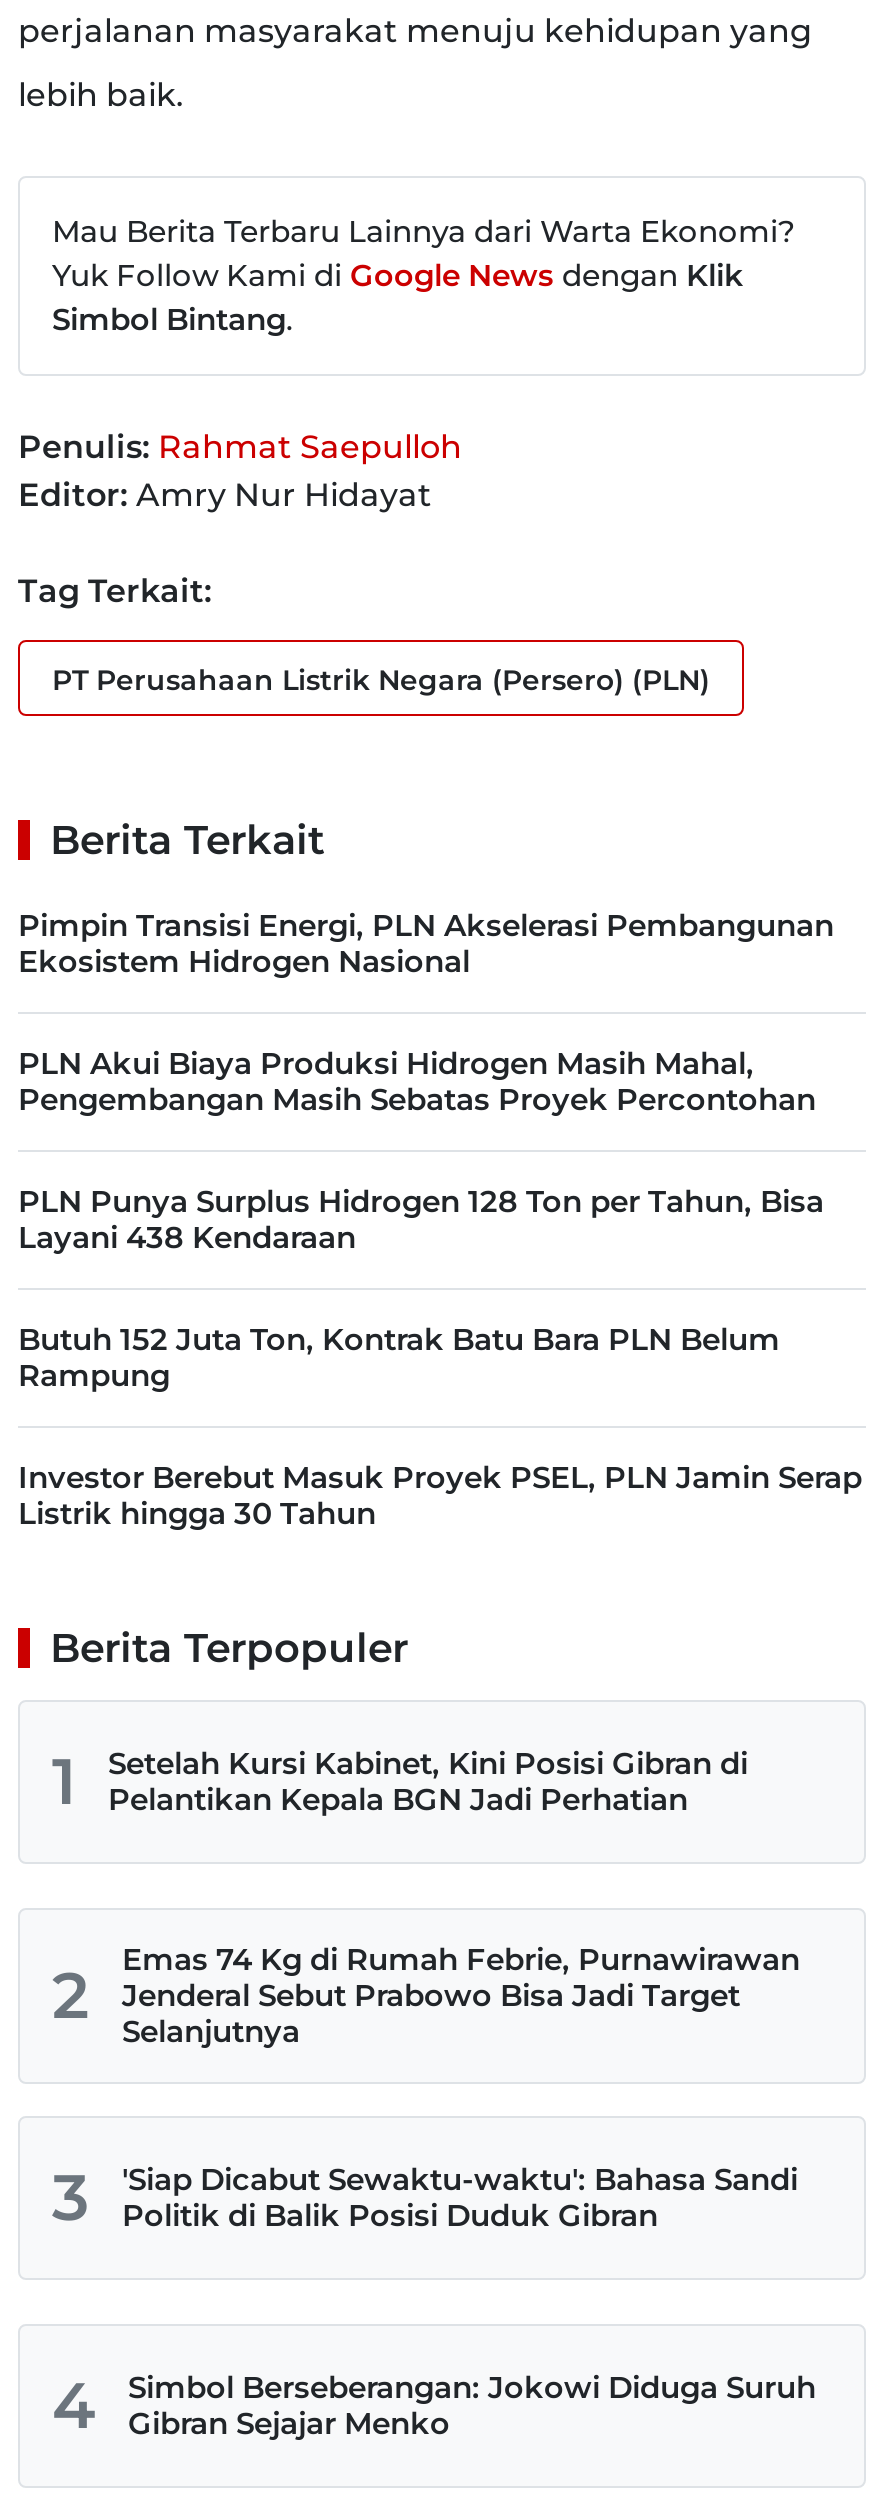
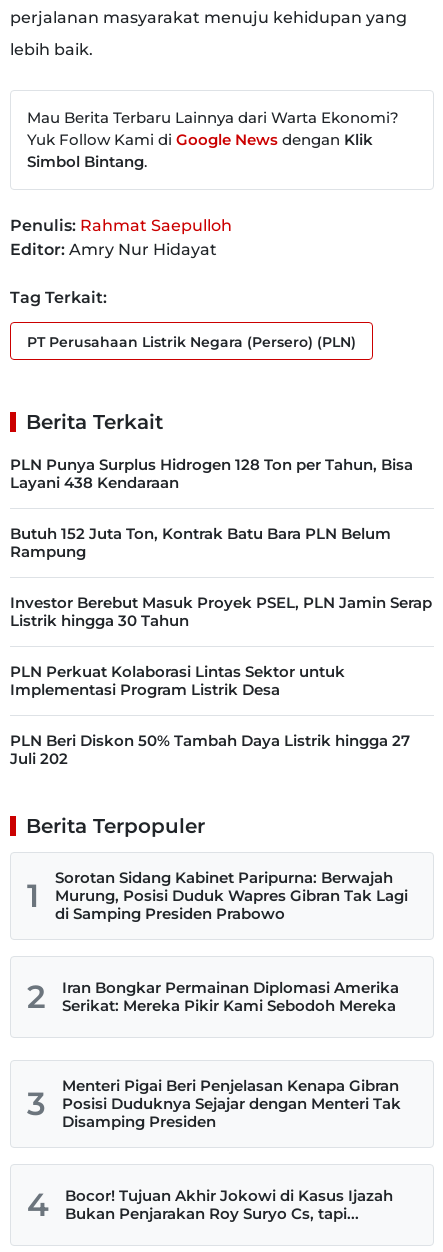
[18,906,834,1118] Pimpin Transisi Energi, PLN Akselerasi Pembangunan | Ekosistem Hidrogen Nasional | PLN Akui Biaya Produksi Hidrogen Masih Mahal, | Pengembangan Masih Sebatas Proyek Percontohan -> none
moved [18,1182,862,1532] -> [10,455,432,630]: PLN Punya Surplus Hidrogen 128 Ton per Tahun, Bisa | Layani 438 Kendaraan | Butuh 152 Juta Ton, Kontrak Batu Bara PLN Belum | Rampung | Investor Berebut Masuk Proyek PSEL, PLN Jamin Serap | Listrik hingga 30 Tahun
none -> [10,662,410,768] PLN Perkuat Kolaborasi Lintas Sektor untuk | Implementasi Program Listrik Desa | PLN Beri Diskon 50% Tambah Daya Listrik hingga 27 | Juli 202
[108,1744,748,1818] Setelah Kursi Kabinet, Kini Posisi Gibran di | Pelantikan Kepala BGN Jadi Perhatian -> [55,868,408,923] Sorotan Sidang Kabinet Paripurna: Berwajah | Murung, Posisi Duduk Wapres Gibran Tak Lagi | di Samping Presiden Prabowo
[122,1940,800,2050] Emas 74 Kg di Rumah Febrie, Purnawirawan | Jenderal Sebut Prabowo Bisa Jadi Target | Selanjutnya -> [62,978,399,1015] Iran Bongkar Permainan Diplomasi Amerika | Serikat: Mereka Pikir Kami Sebodoh Mereka
[122,2160,798,2234] 'Siap Dicabut Sewaktu-waktu': Bahasa Sandi | Politik di Balik Posisi Duduk Gibran -> [62,1076,401,1131] Menteri Pigai Beri Penjelasan Kenapa Gibran | Posisi Duduknya Sejajar dengan Menteri Tak | Disamping Presiden
[128,2368,816,2442] Simbol Berseberangan: Jokowi Diduga Suruh | Gibran Sejajar Menko -> [65,1186,393,1223] Bocor! Tujuan Akhir Jokowi di Kasus Ijazah | Bukan Penjarakan Roy Suryo Cs, tapi...

